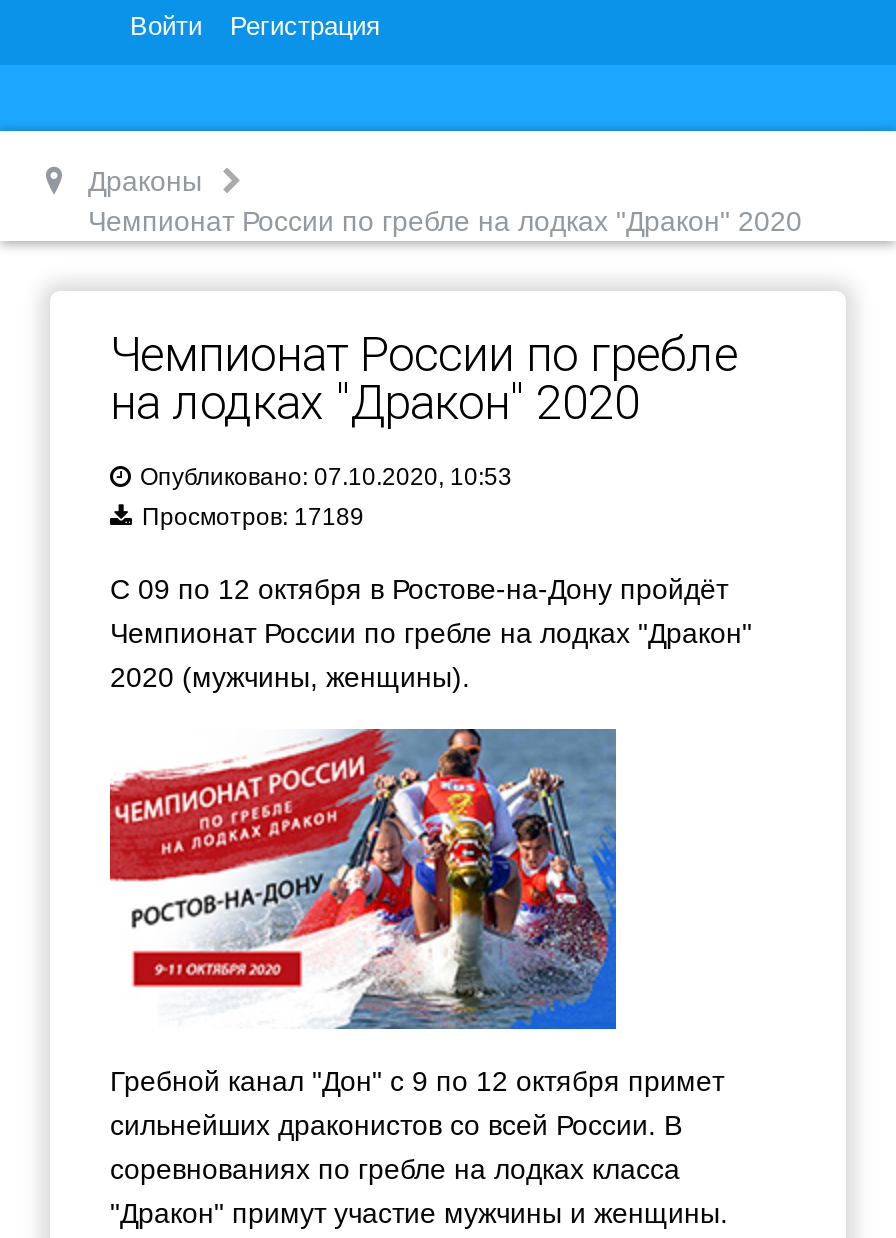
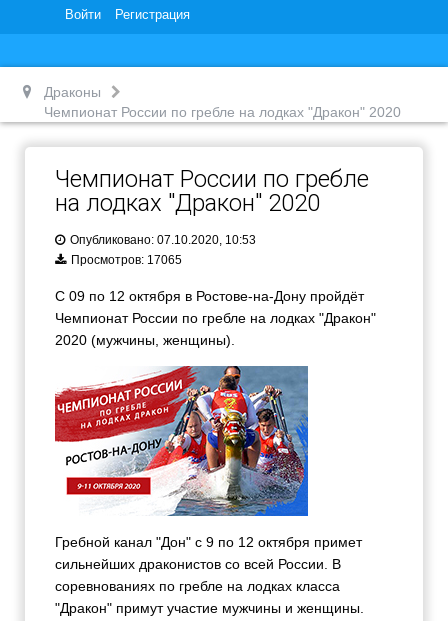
[142,504,364,532] Просмотров: 17189 -> [71,253,182,267] Просмотров: 17065

